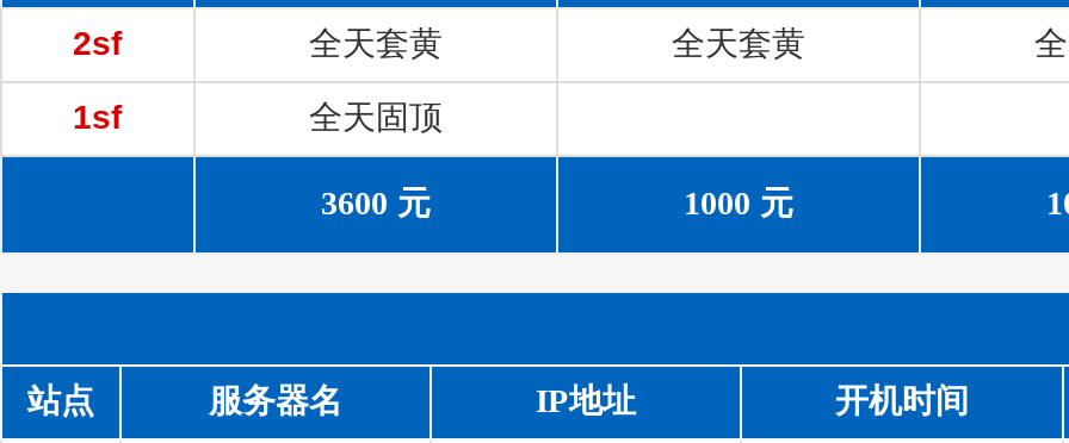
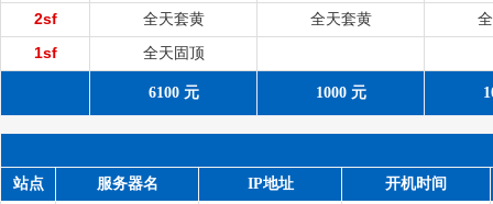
[321,186,431,221] 3600 元 -> [148,84,199,101] 6100 元

